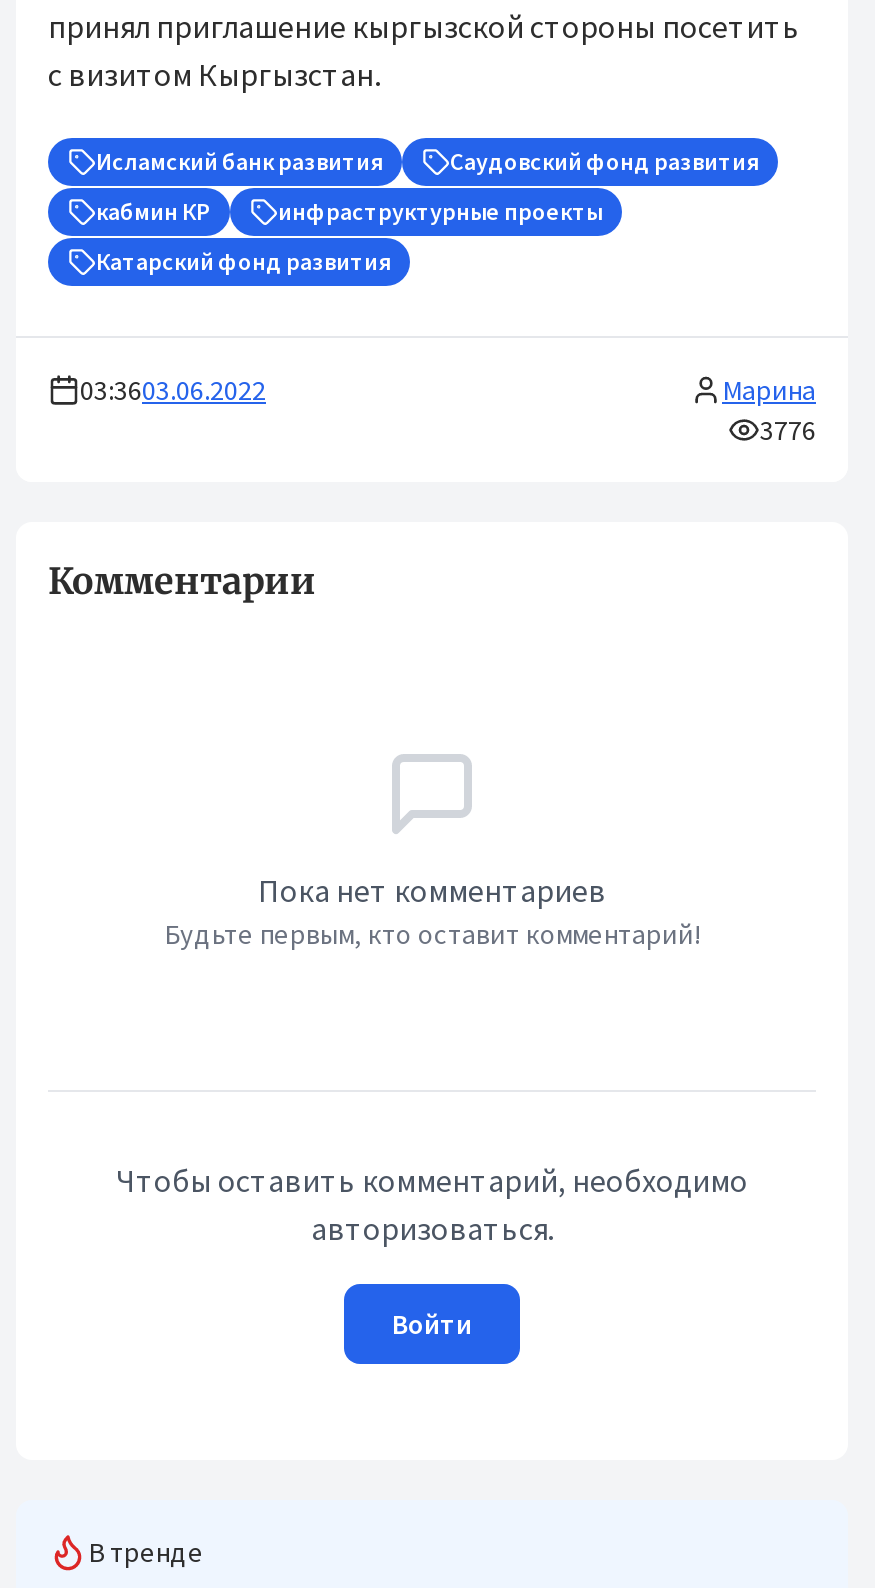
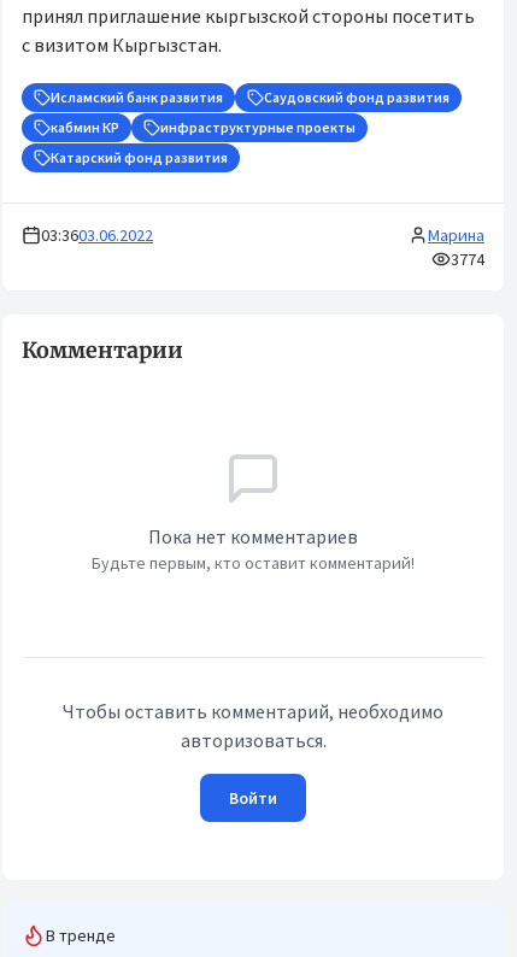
[760,412,816,448] 3776 -> [451,248,484,270] 3774

